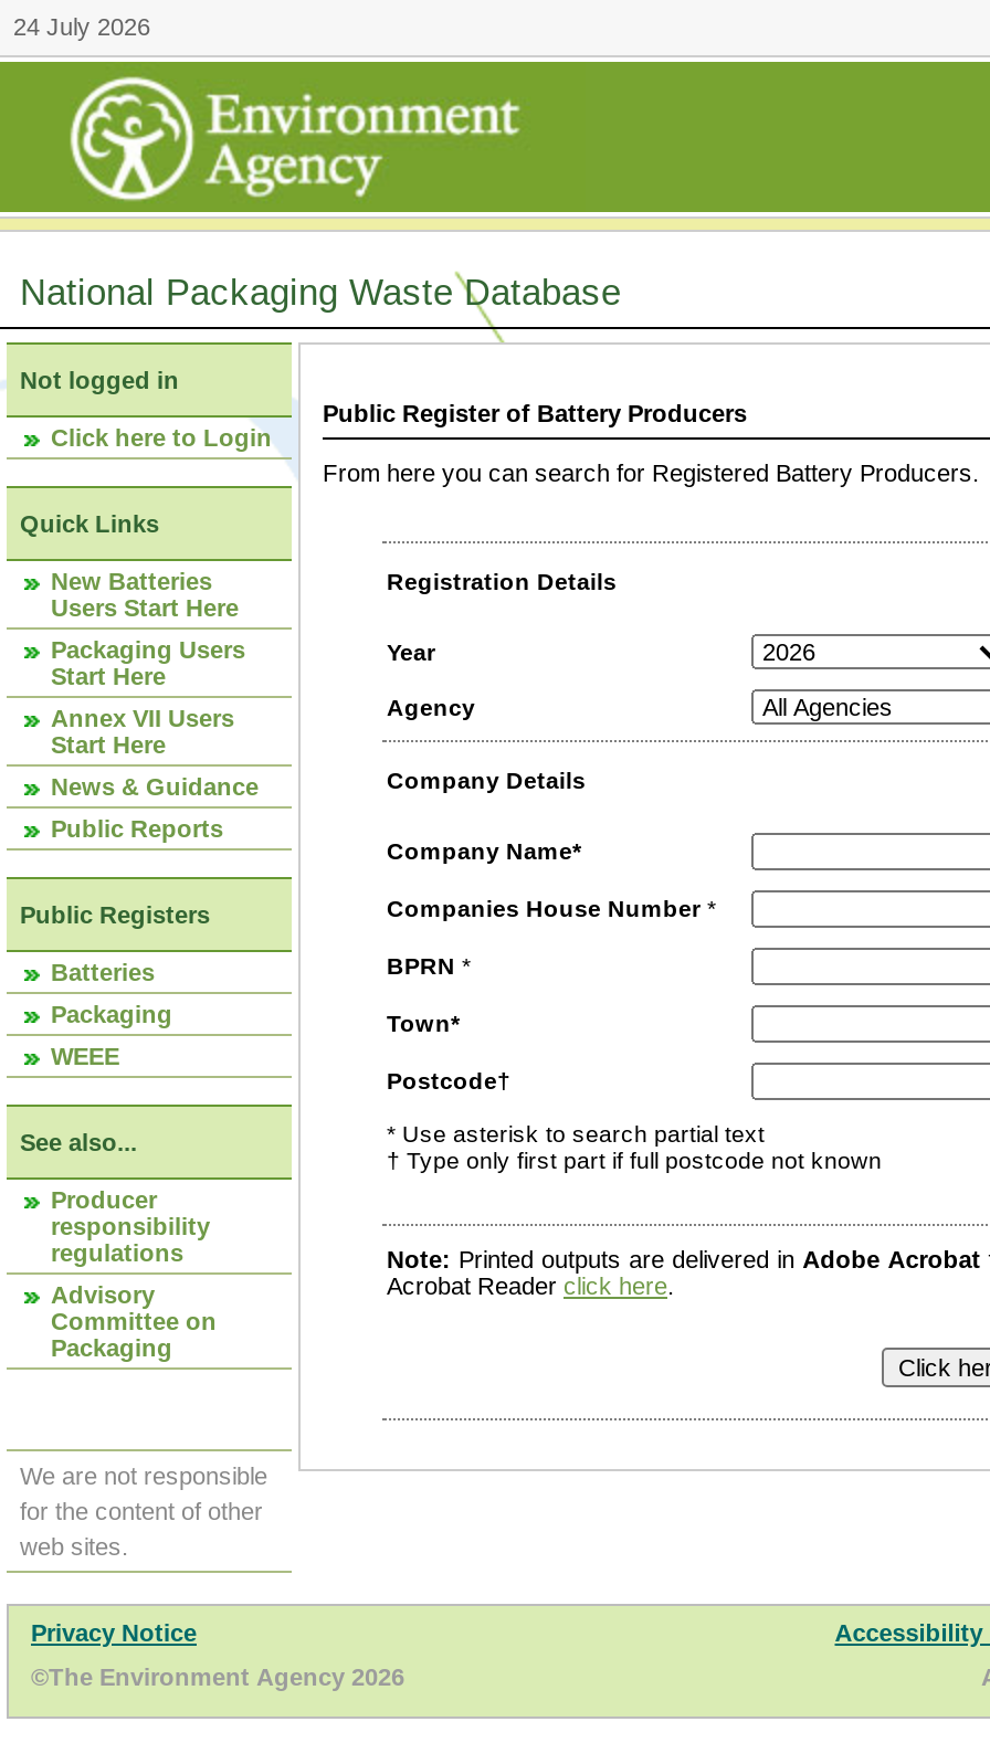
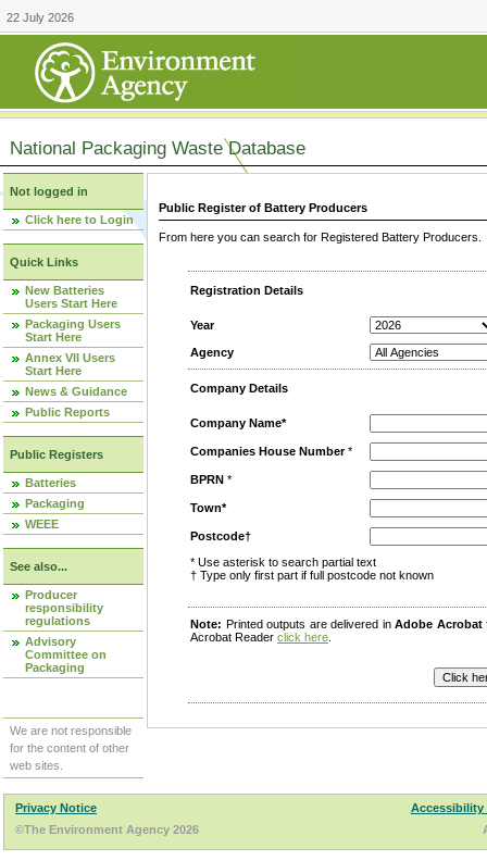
[13,13,150,40] 24 July 2026 -> [7,11,74,24] 22 July 2026

